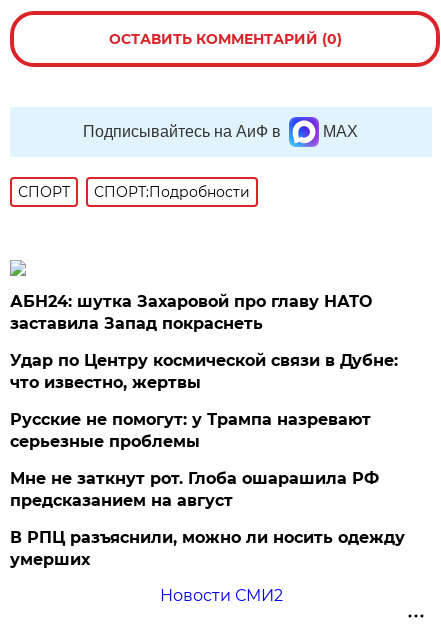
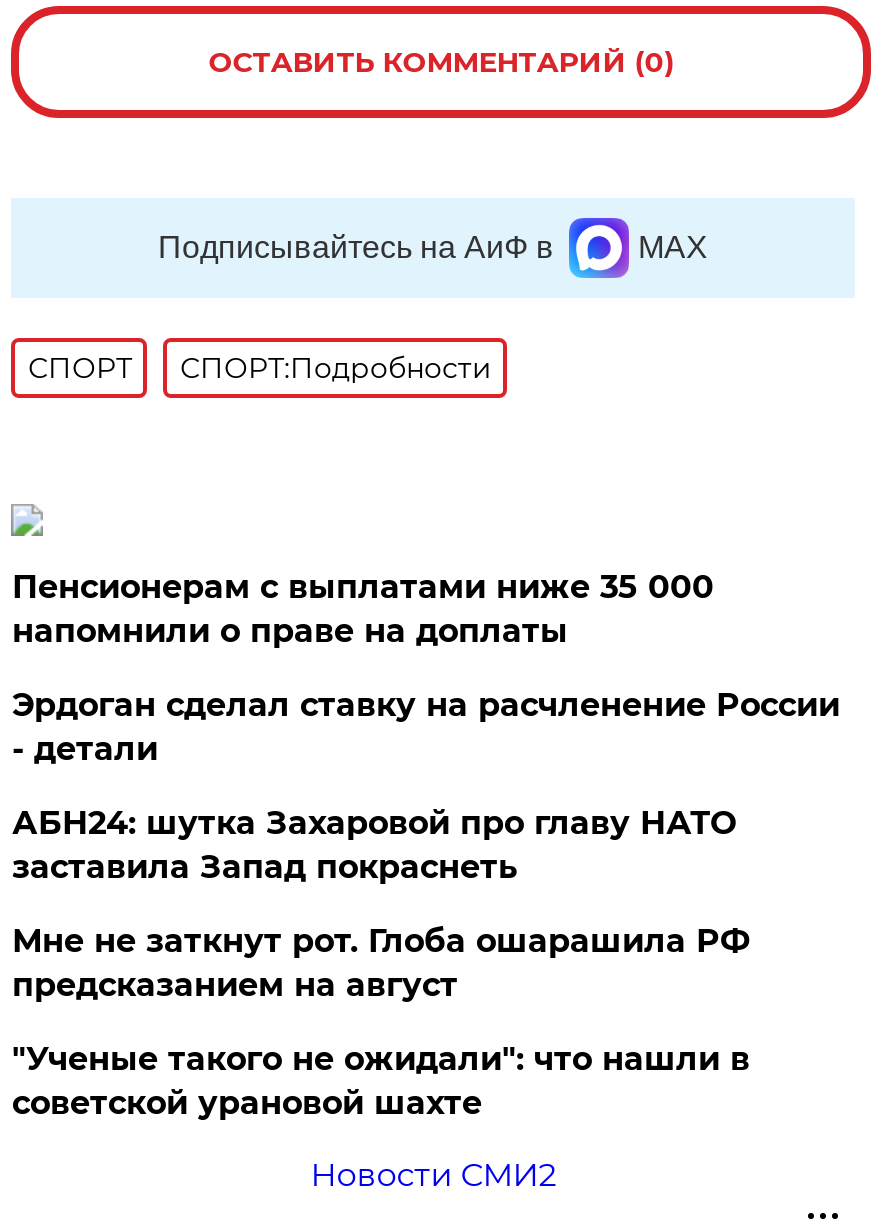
none -> [12,568,840,768] Пенсионерам с выплатами ниже 35 000 | напомнили о праве на доплаты | Эрдоган сделал ставку на расчленение России | - детали
moved [10,292,372,333] -> [12,804,736,886]: АБН24: шутка Захаровой про главу НАТО | заставила Запад покраснеть
[10,351,398,451] Удар по Центру космической связи в Дубне: | что известно, жертвы | Русские не помогут: у Трампа назревают | серьезные проблемы -> none
[10,528,405,569] В РПЦ разъяснили, можно ли носить одежду | умерших -> [12,1040,750,1122] "Ученые такого не ожидали": что нашли в | советской урановой шахте

